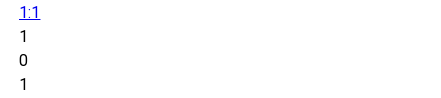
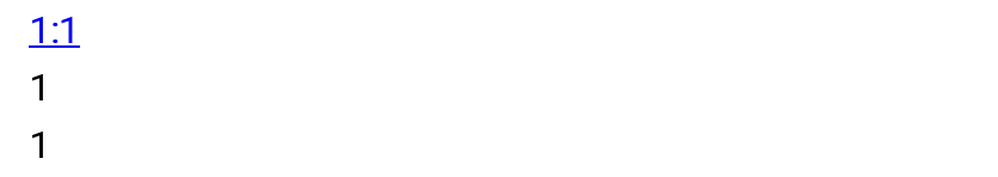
[19,51,28,70] 0 -> none

